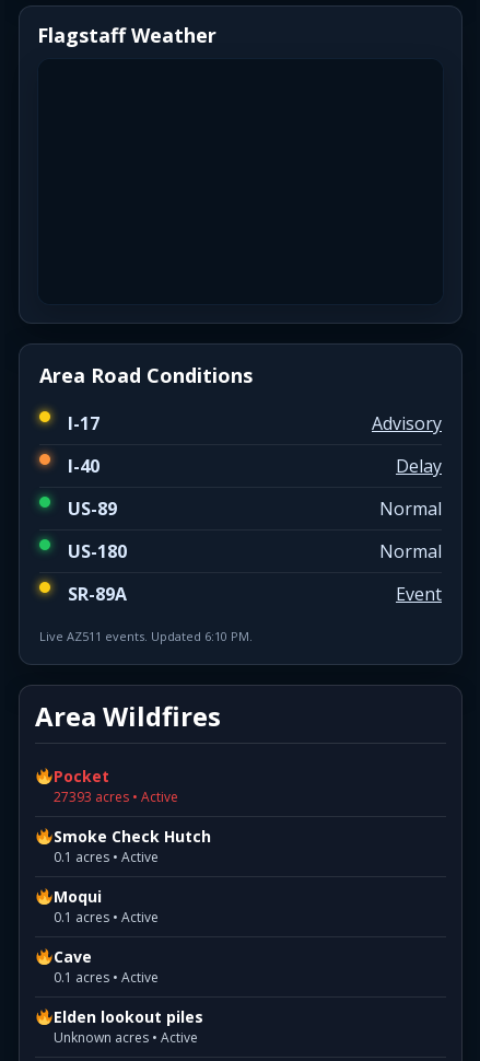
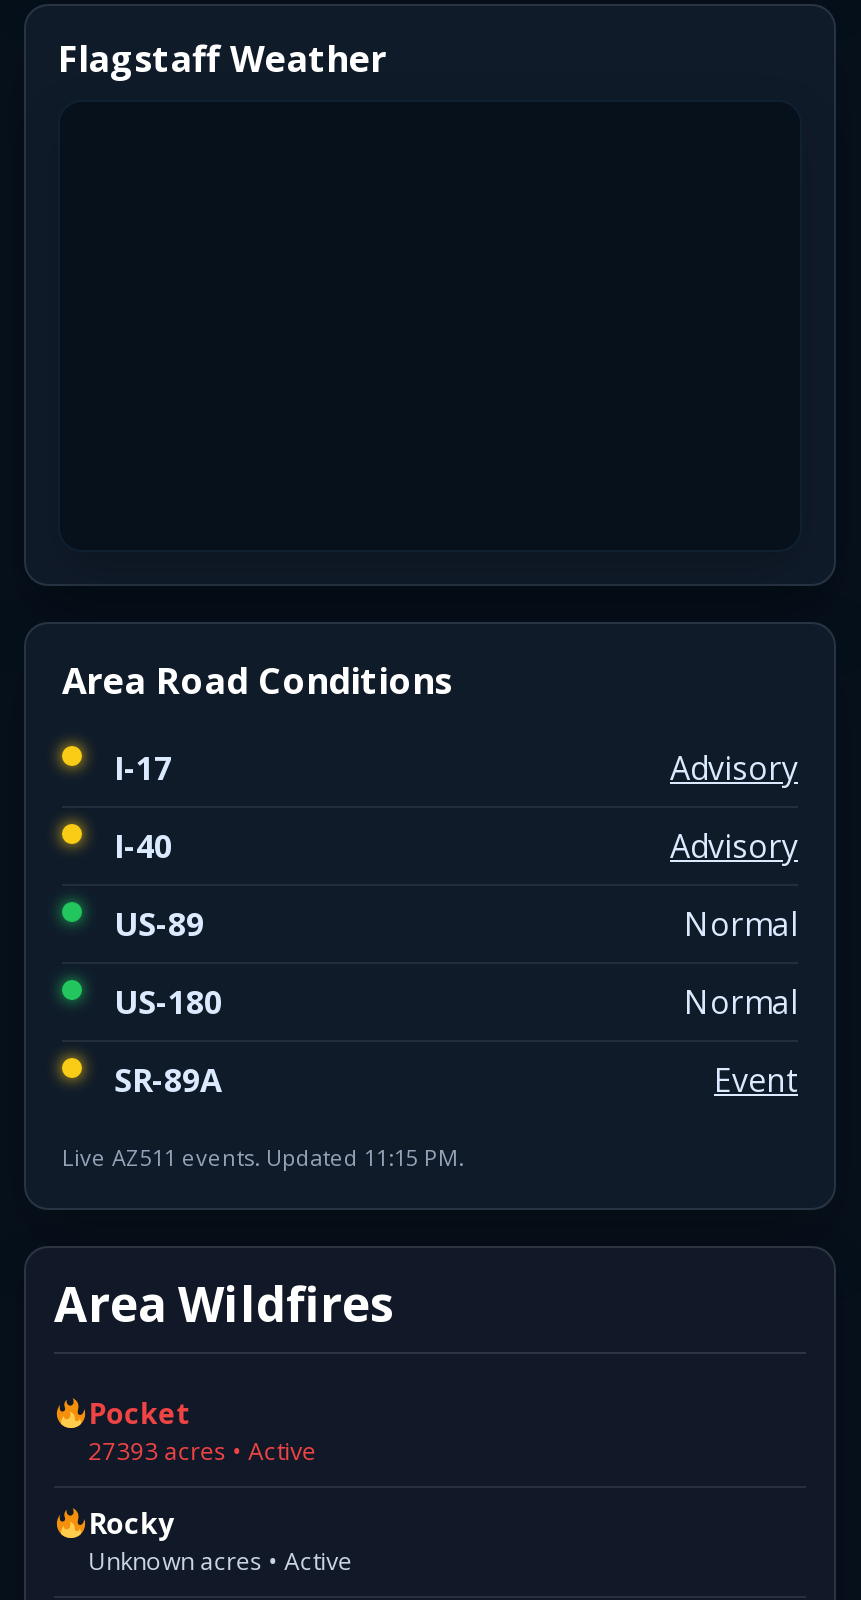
[396,454,442,478] Delay -> [670,824,798,868] Advisory
[39,628,253,644] Live AZ511 events. Updated 6:10 PM. -> [62,1142,464,1172] Live AZ511 events. Updated 11:15 PM.
[54,826,211,1027] Smoke Check Hutch | 0.1 acres • Active | Moqui | 0.1 acres • Active | Cave | 0.1 acres • Active | Elden lookout piles -> [88,1504,174,1542] Rocky

